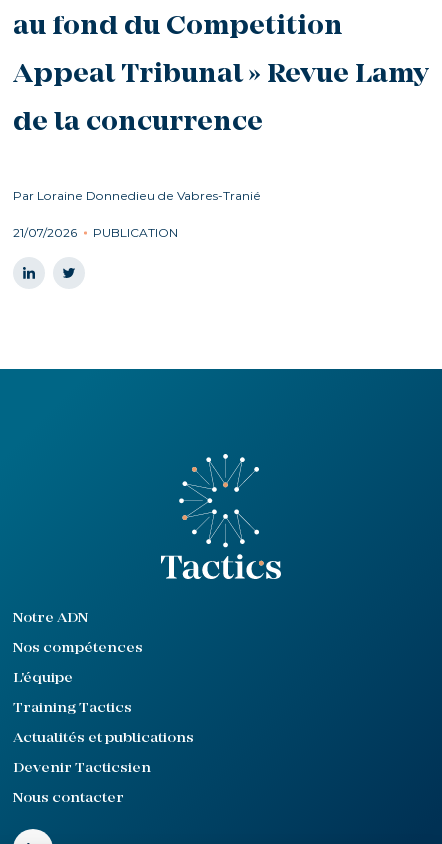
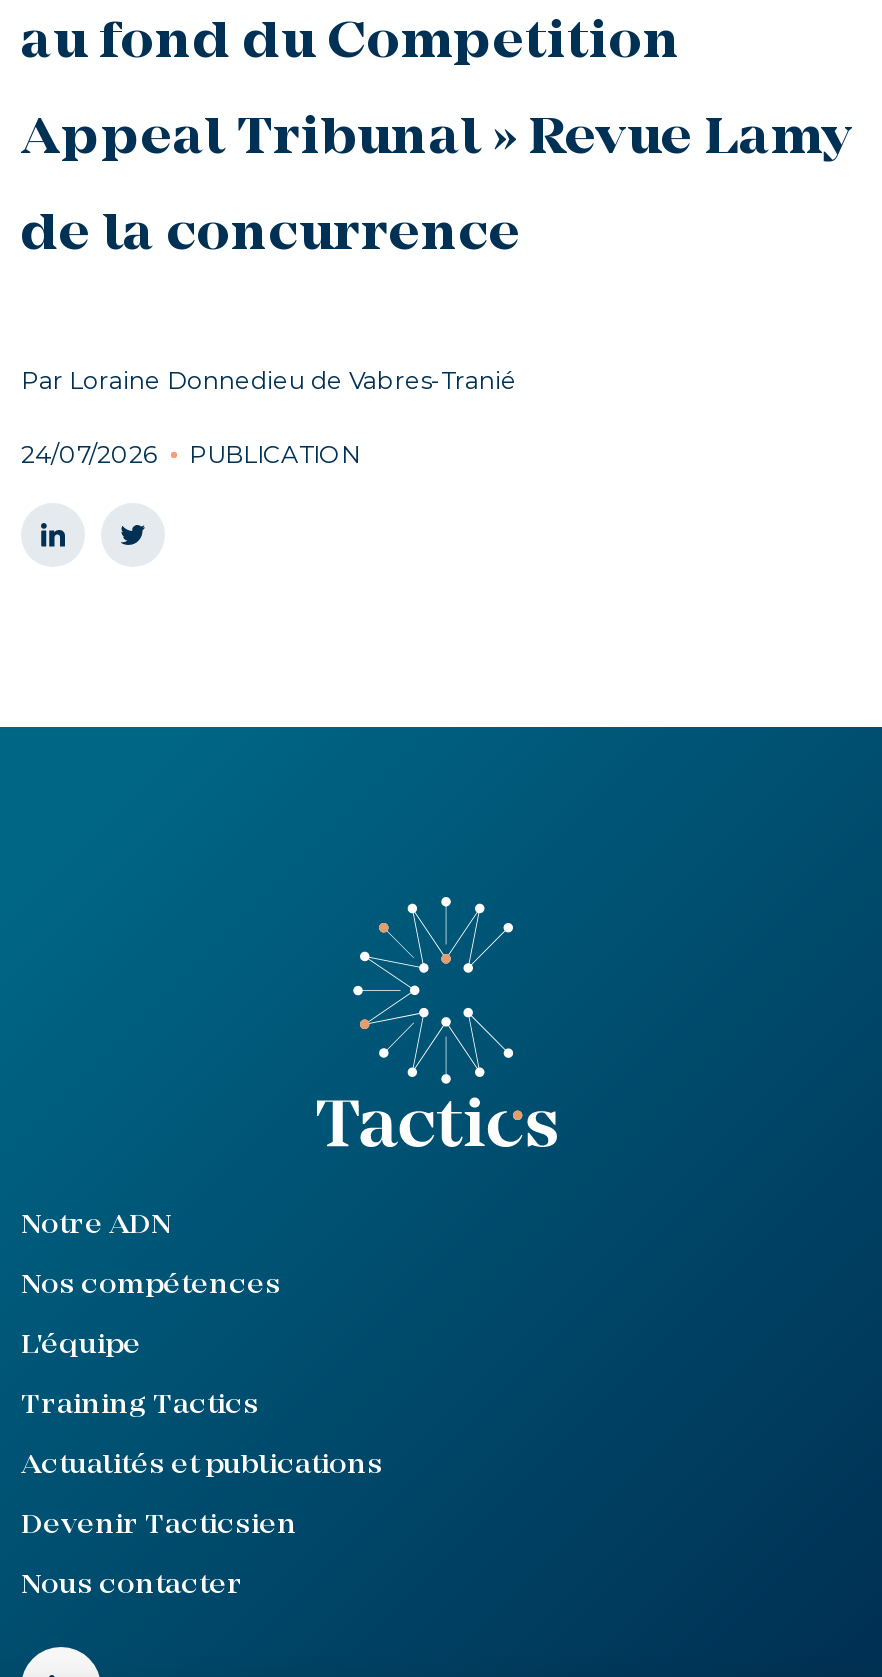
[13,225,178,240] 21/07/2026 PUBLICATION -> [21,439,359,469] 24/07/2026 PUBLICATION

